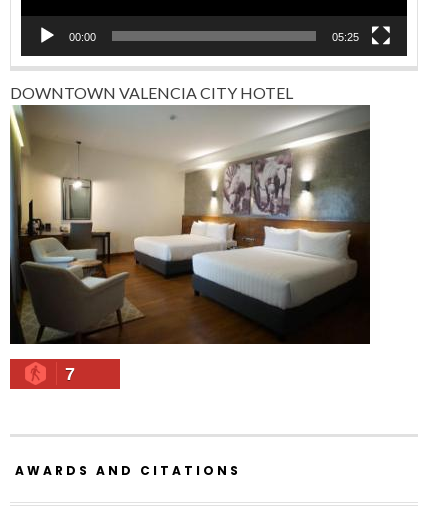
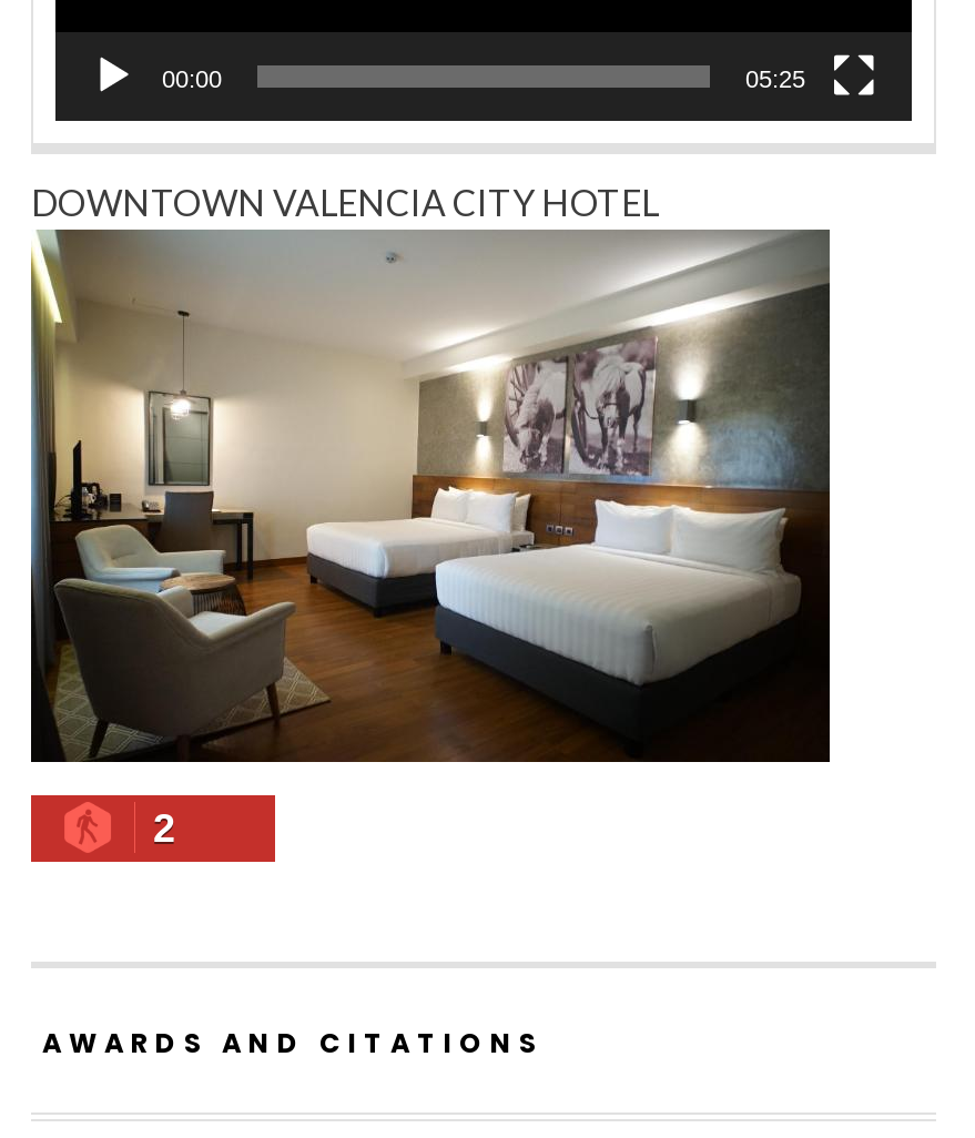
[65,364,73,384] 7 -> [153,807,171,851] 2

